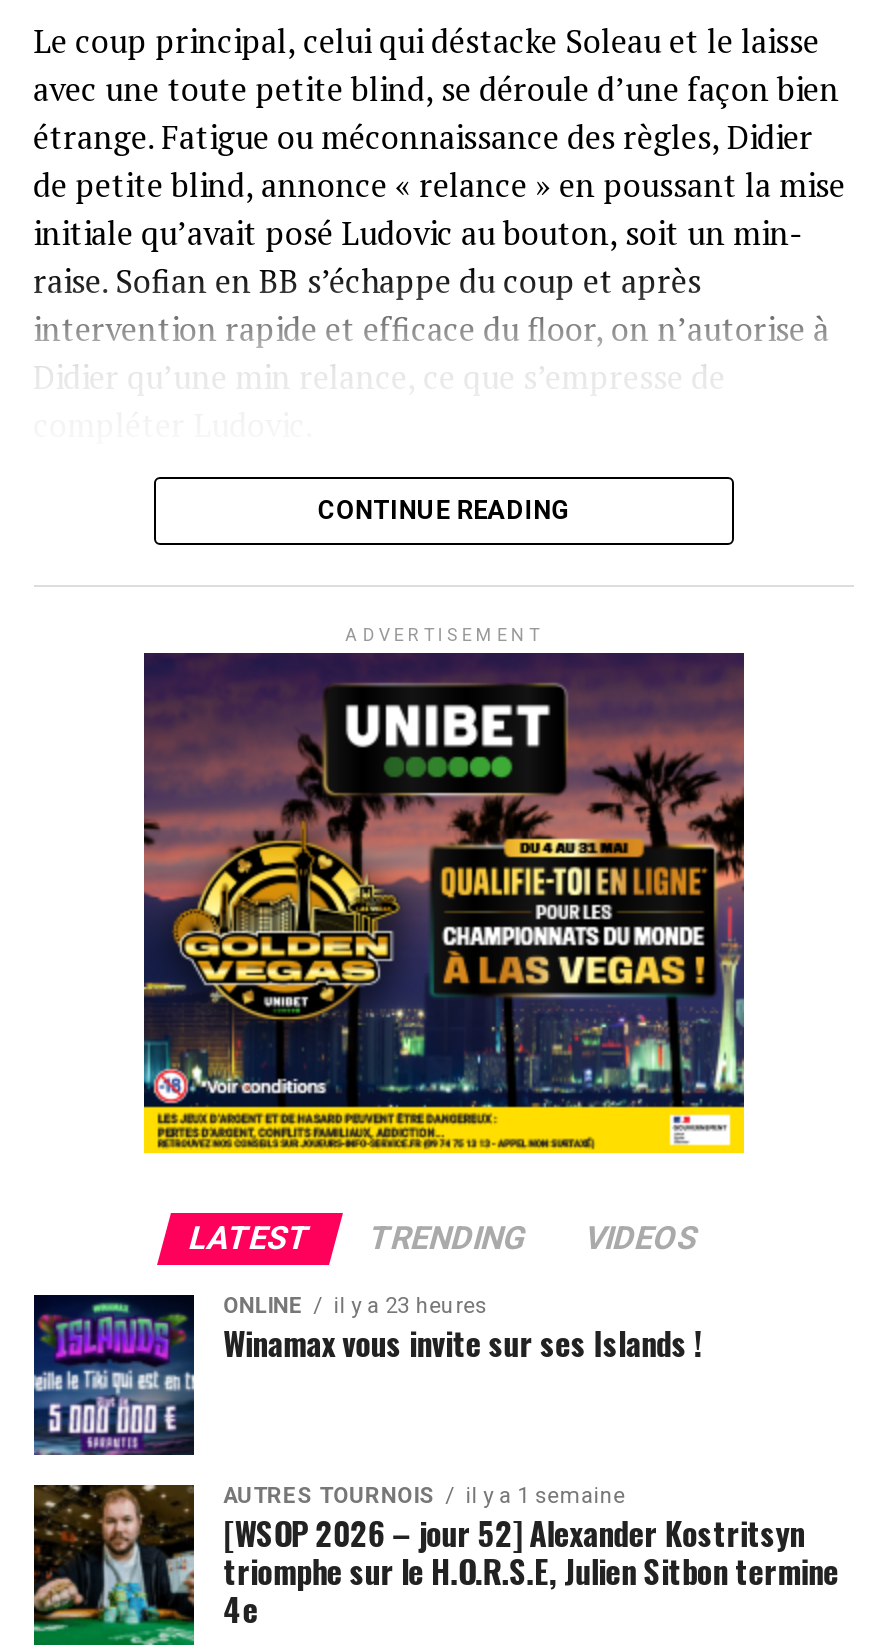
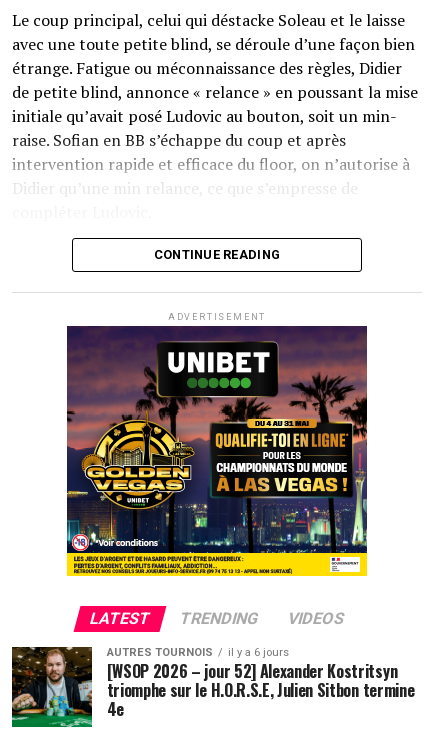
[32,1293,702,1457] [image] | ONLINE | il y a 23 heures | Winamax vous invite sur ses Islands ! -> none
[223,1483,625,1509] AUTRES TOURNOIS il y a 1 semaine -> [107,646,289,659] AUTRES TOURNOIS il y a 6 jours

